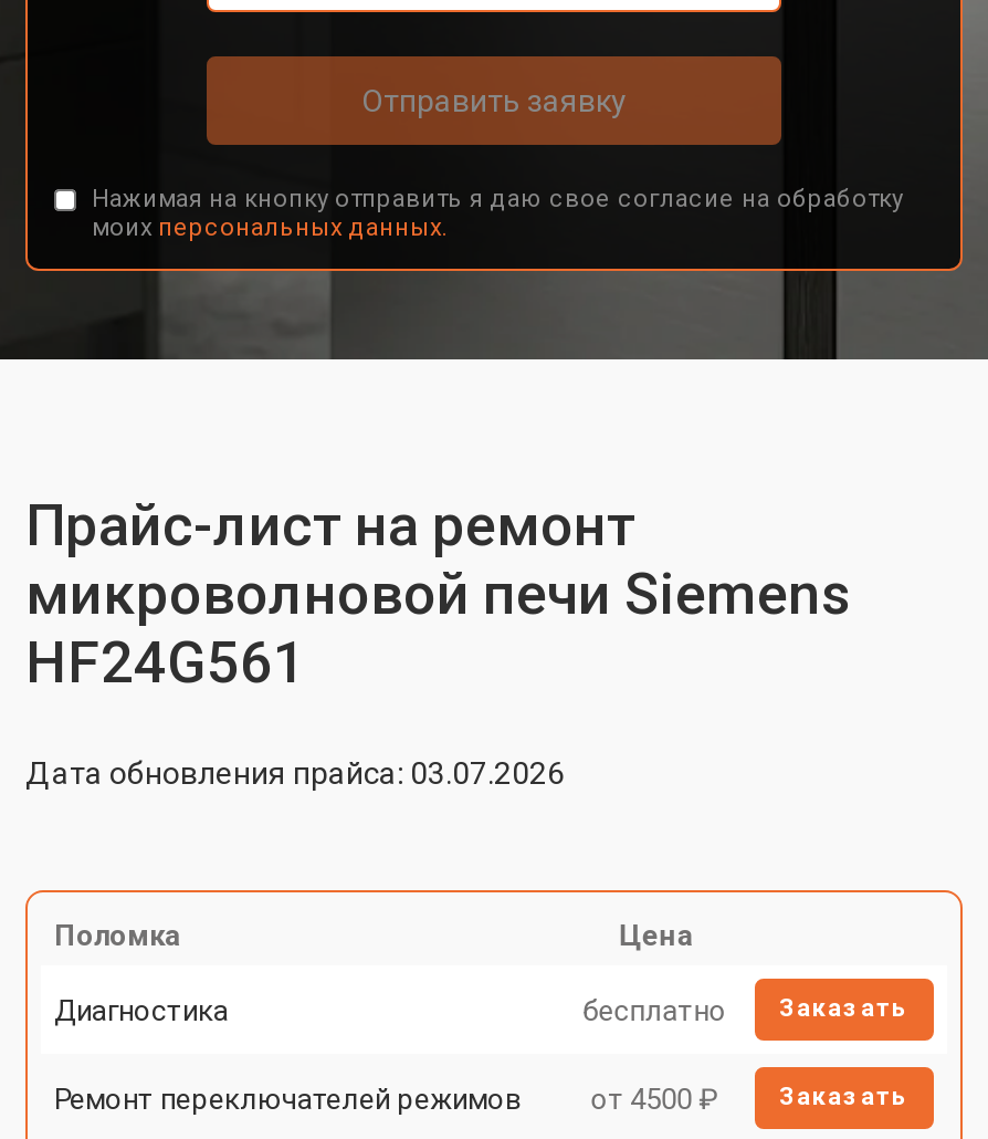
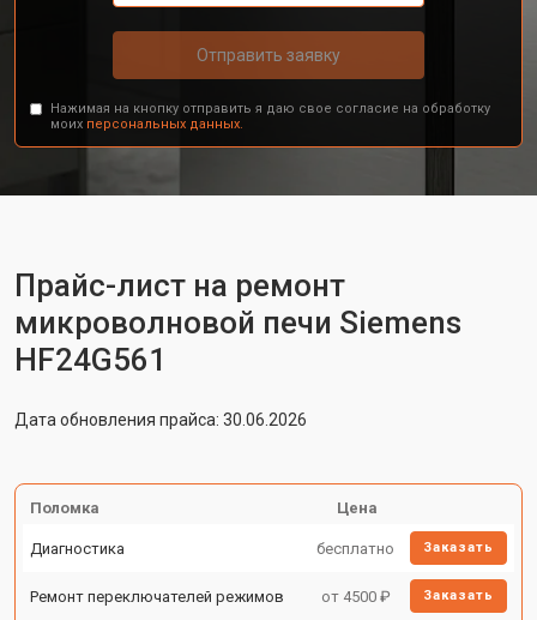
[25,755,565,791] Дата обновления прайса: 03.07.2026 -> [14,410,307,429] Дата обновления прайса: 30.06.2026

